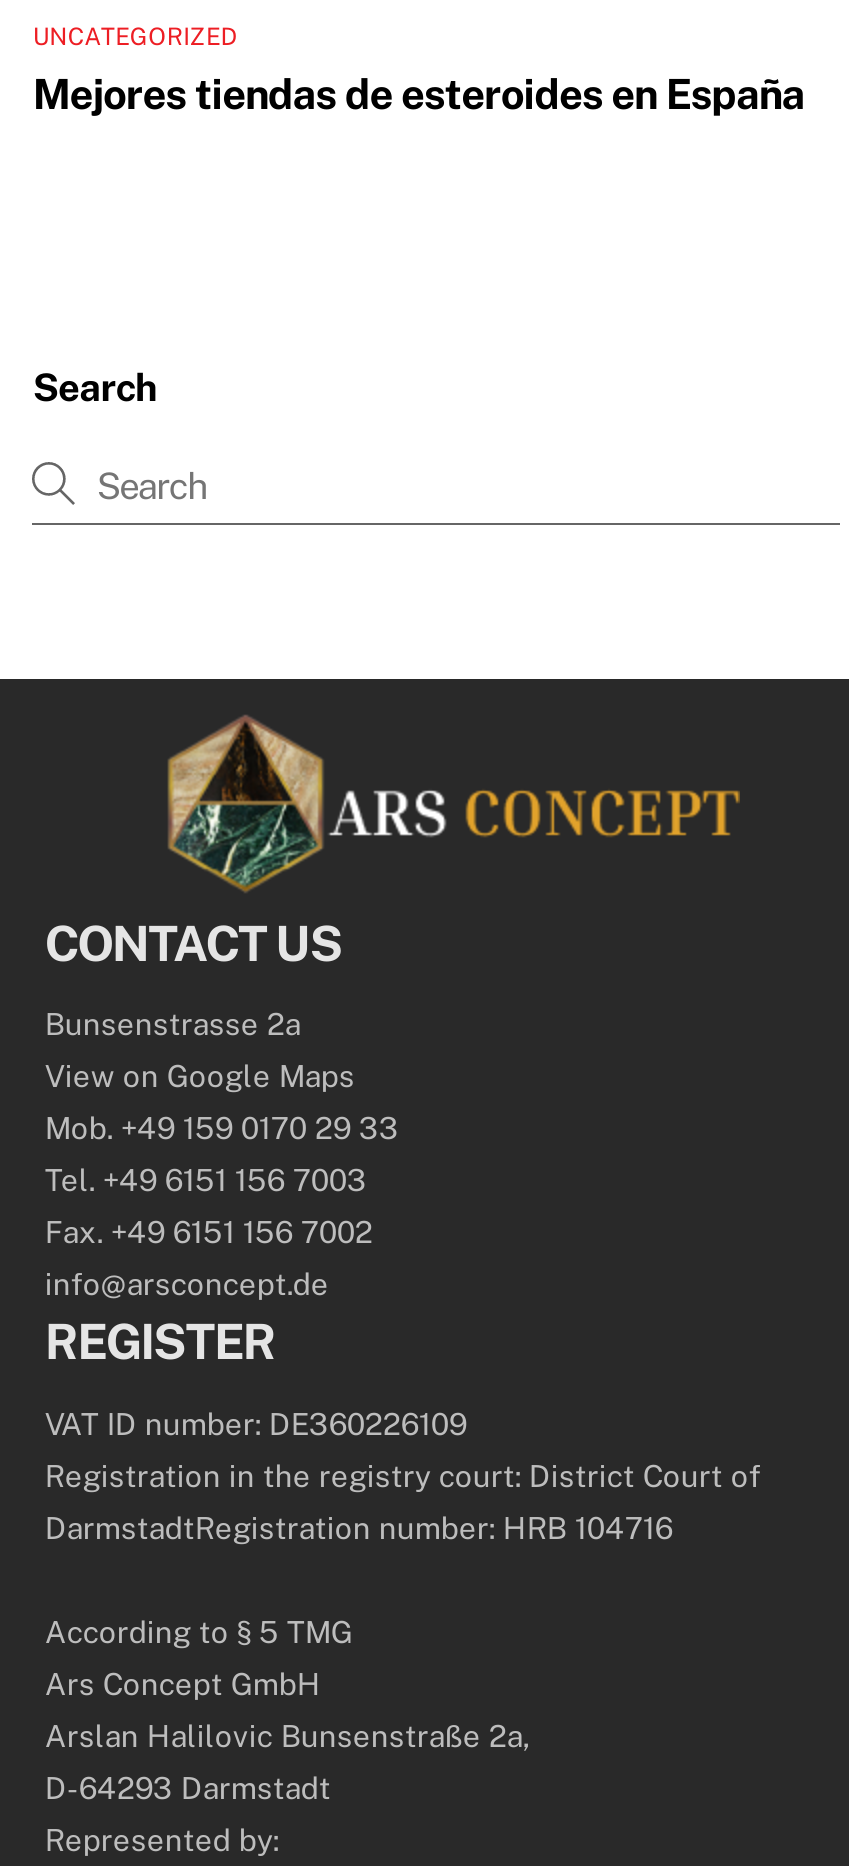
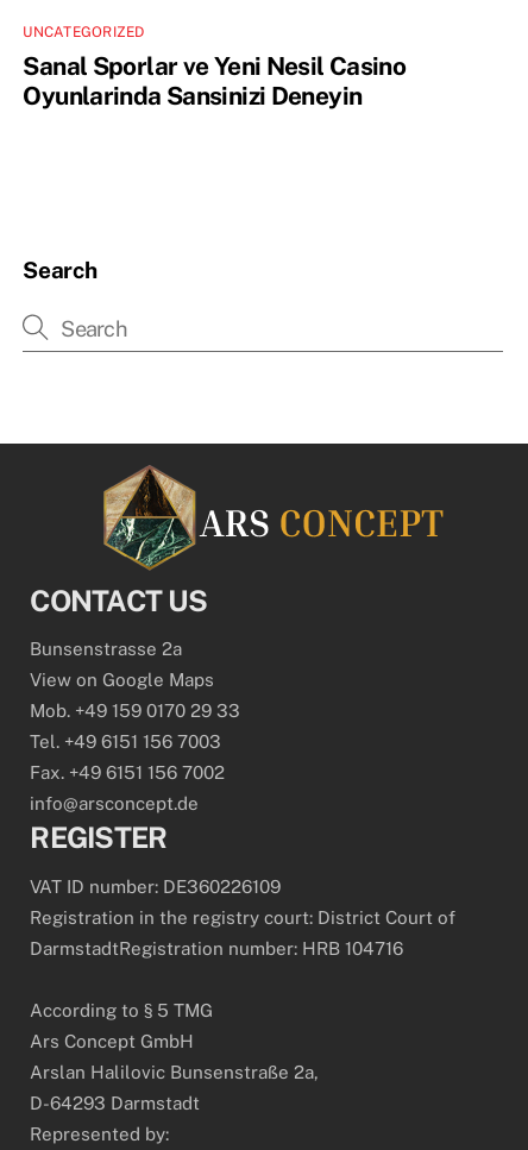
[33,69,804,119] Mejores tiendas de esteroides en España -> [23,51,406,111] Sanal Sporlar ve Yeni Nesil Casino | Oyunlarinda Sansinizi Deneyin

